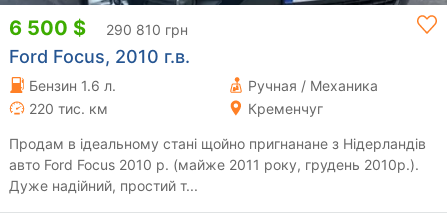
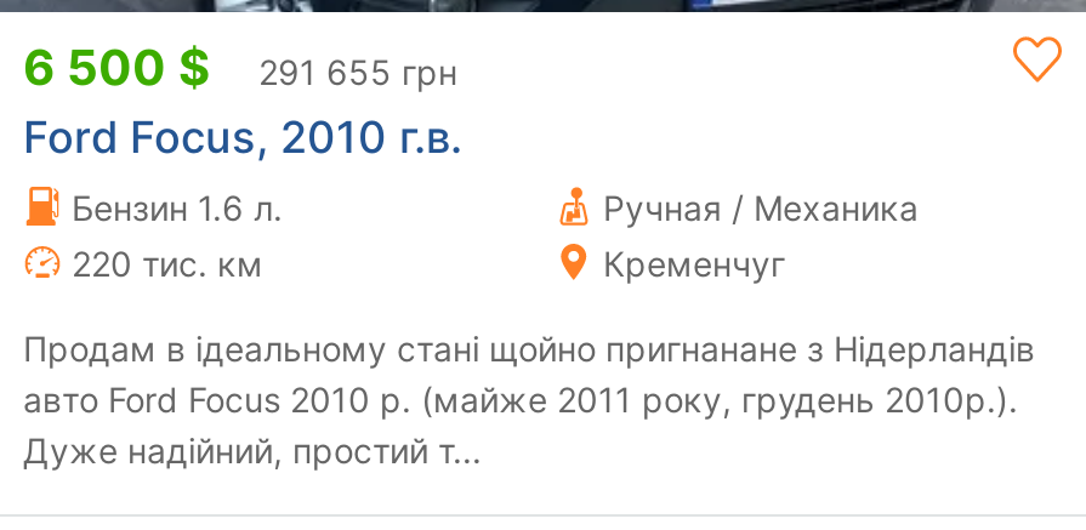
[9,16,188,40] 6 500 $ 290 810 грн -> [23,38,457,96] 6 500 $ 291 655 грн

